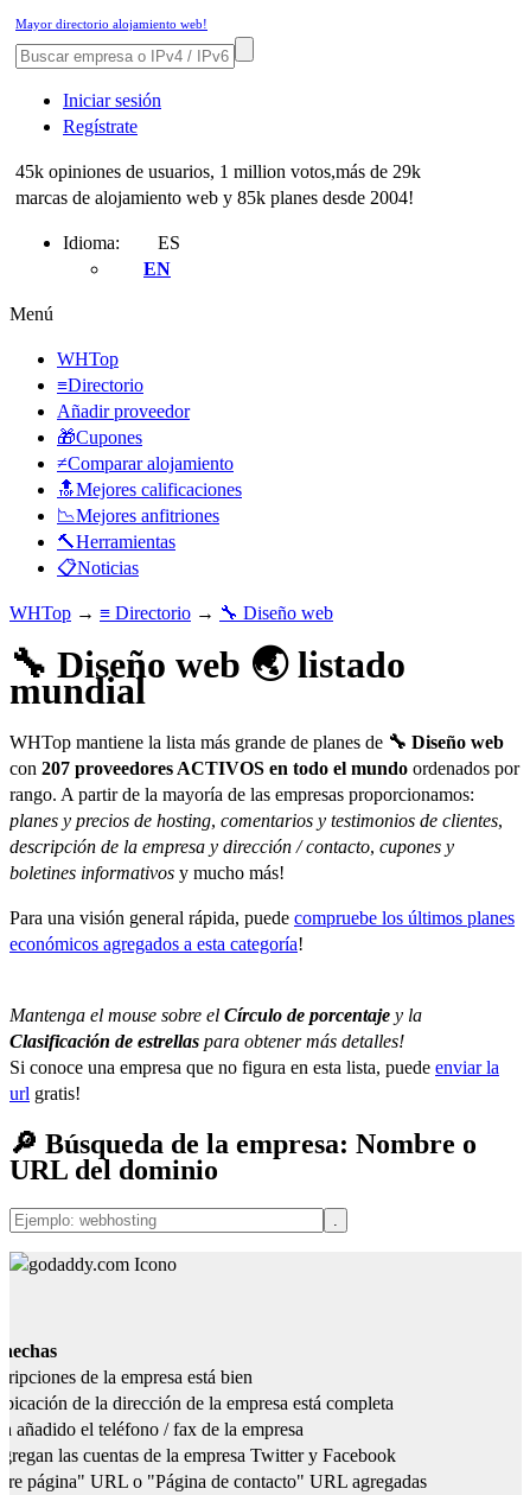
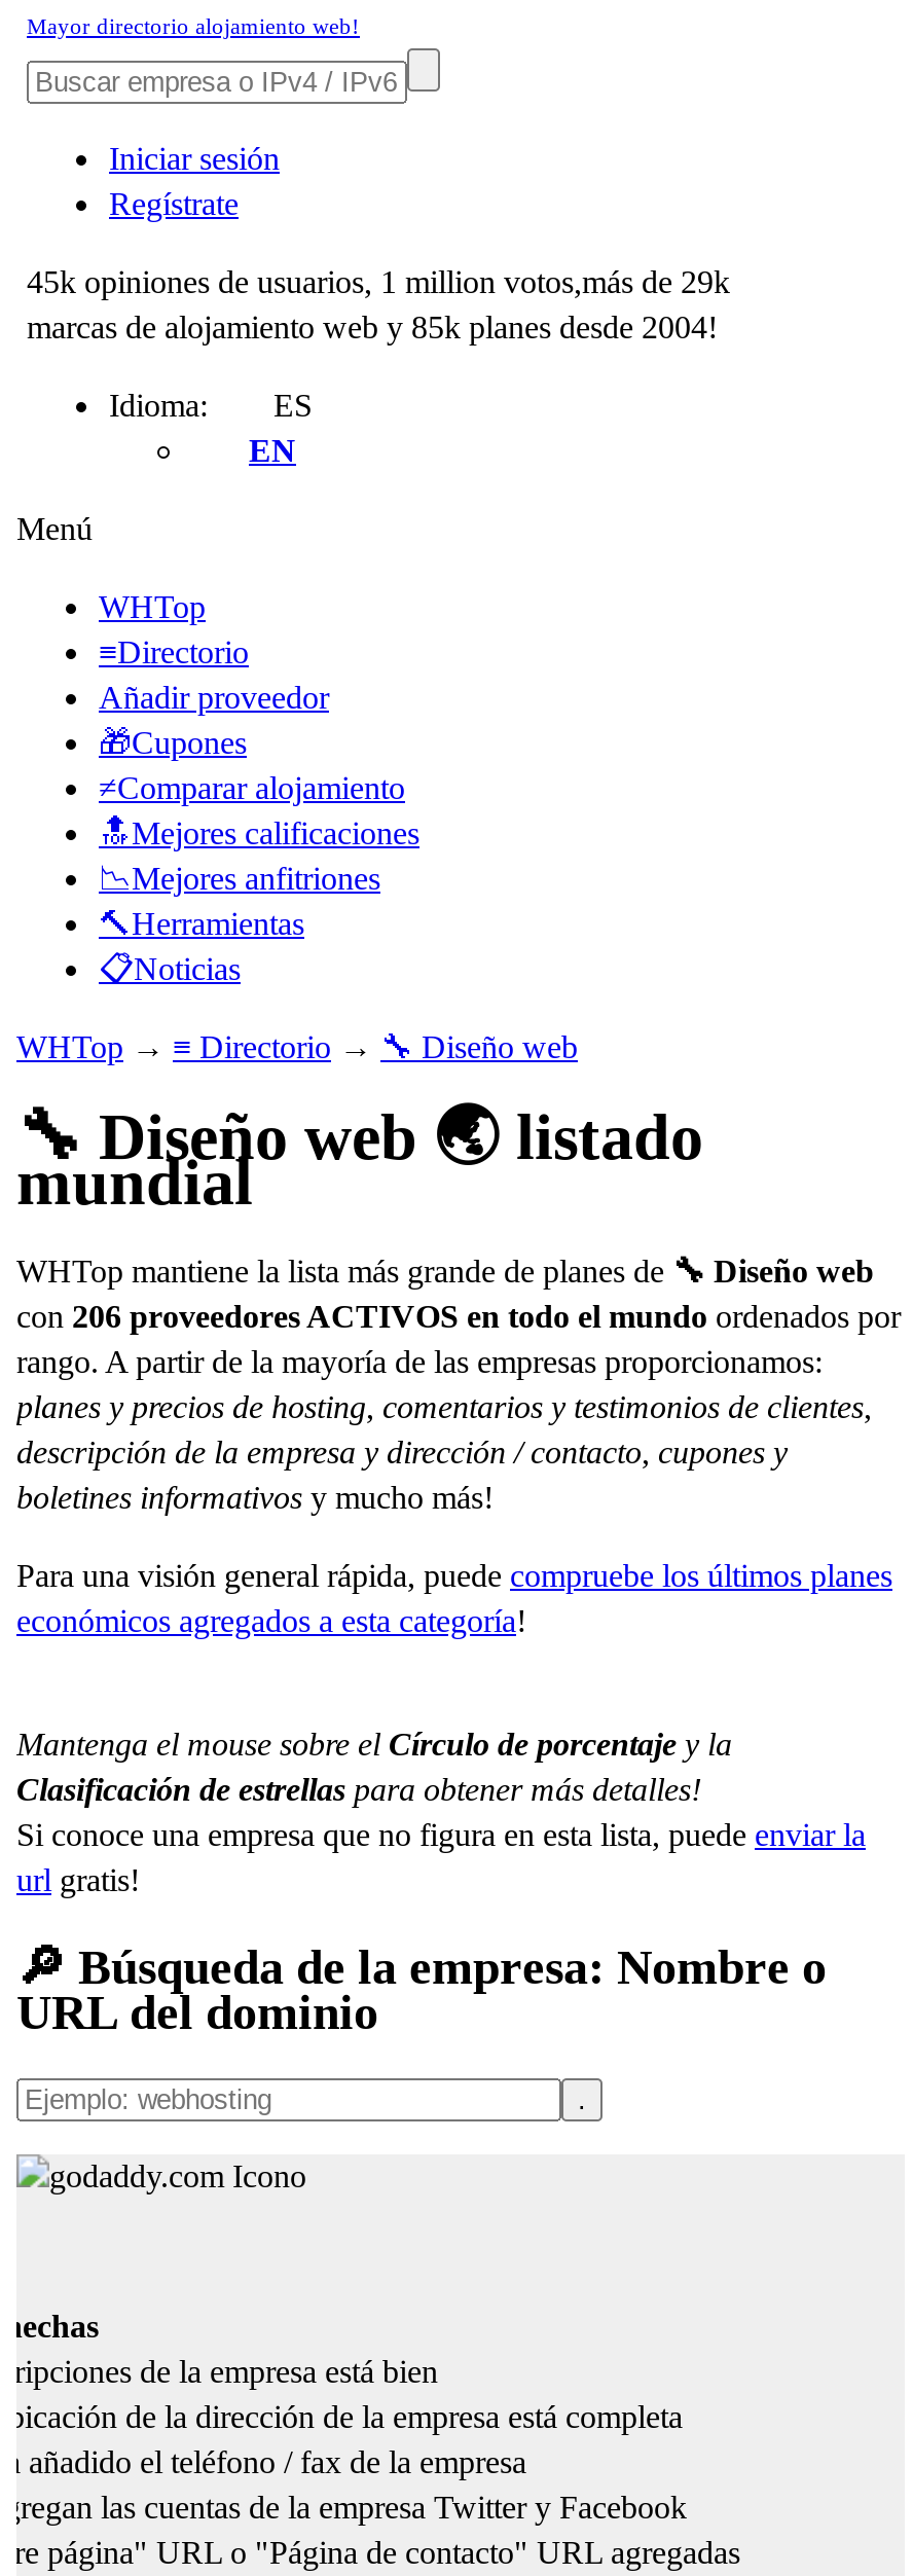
[9,758,519,778] con 207 proveedores ACTIVOS en todo el mundo ordenados por -> [16,1299,901,1334] con 206 proveedores ACTIVOS en todo el mundo ordenados por

